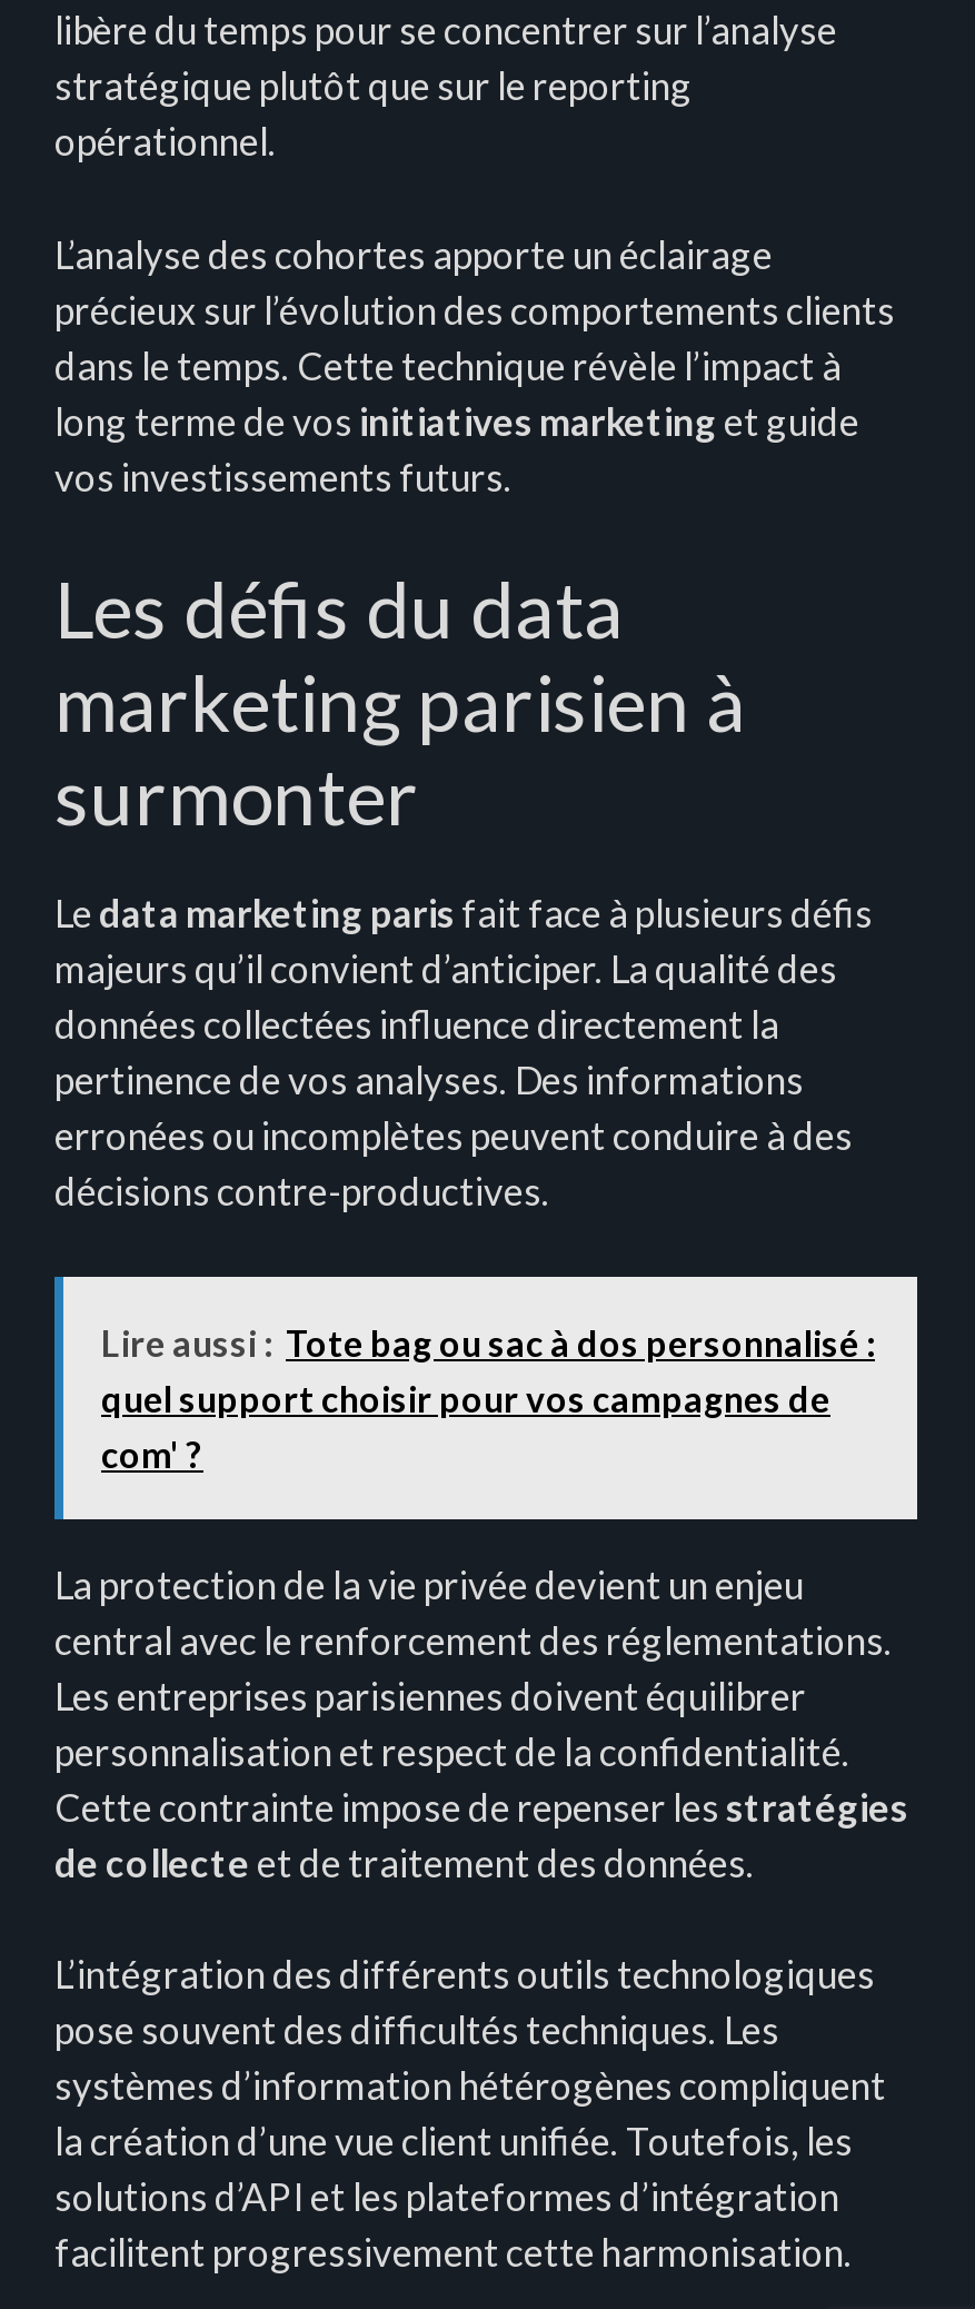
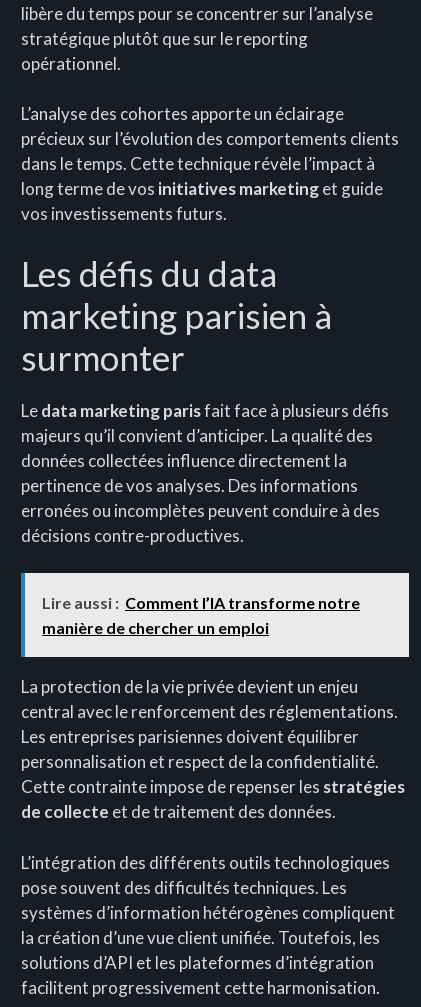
[101,1320,875,1473] Lire aussi : Tote bag ou sac à dos personnalisé : | quel support choisir pour vos campagnes de | com' ? -> [42,593,360,637] Lire aussi : Comment l’IA transforme notre | manière de chercher un emploi

